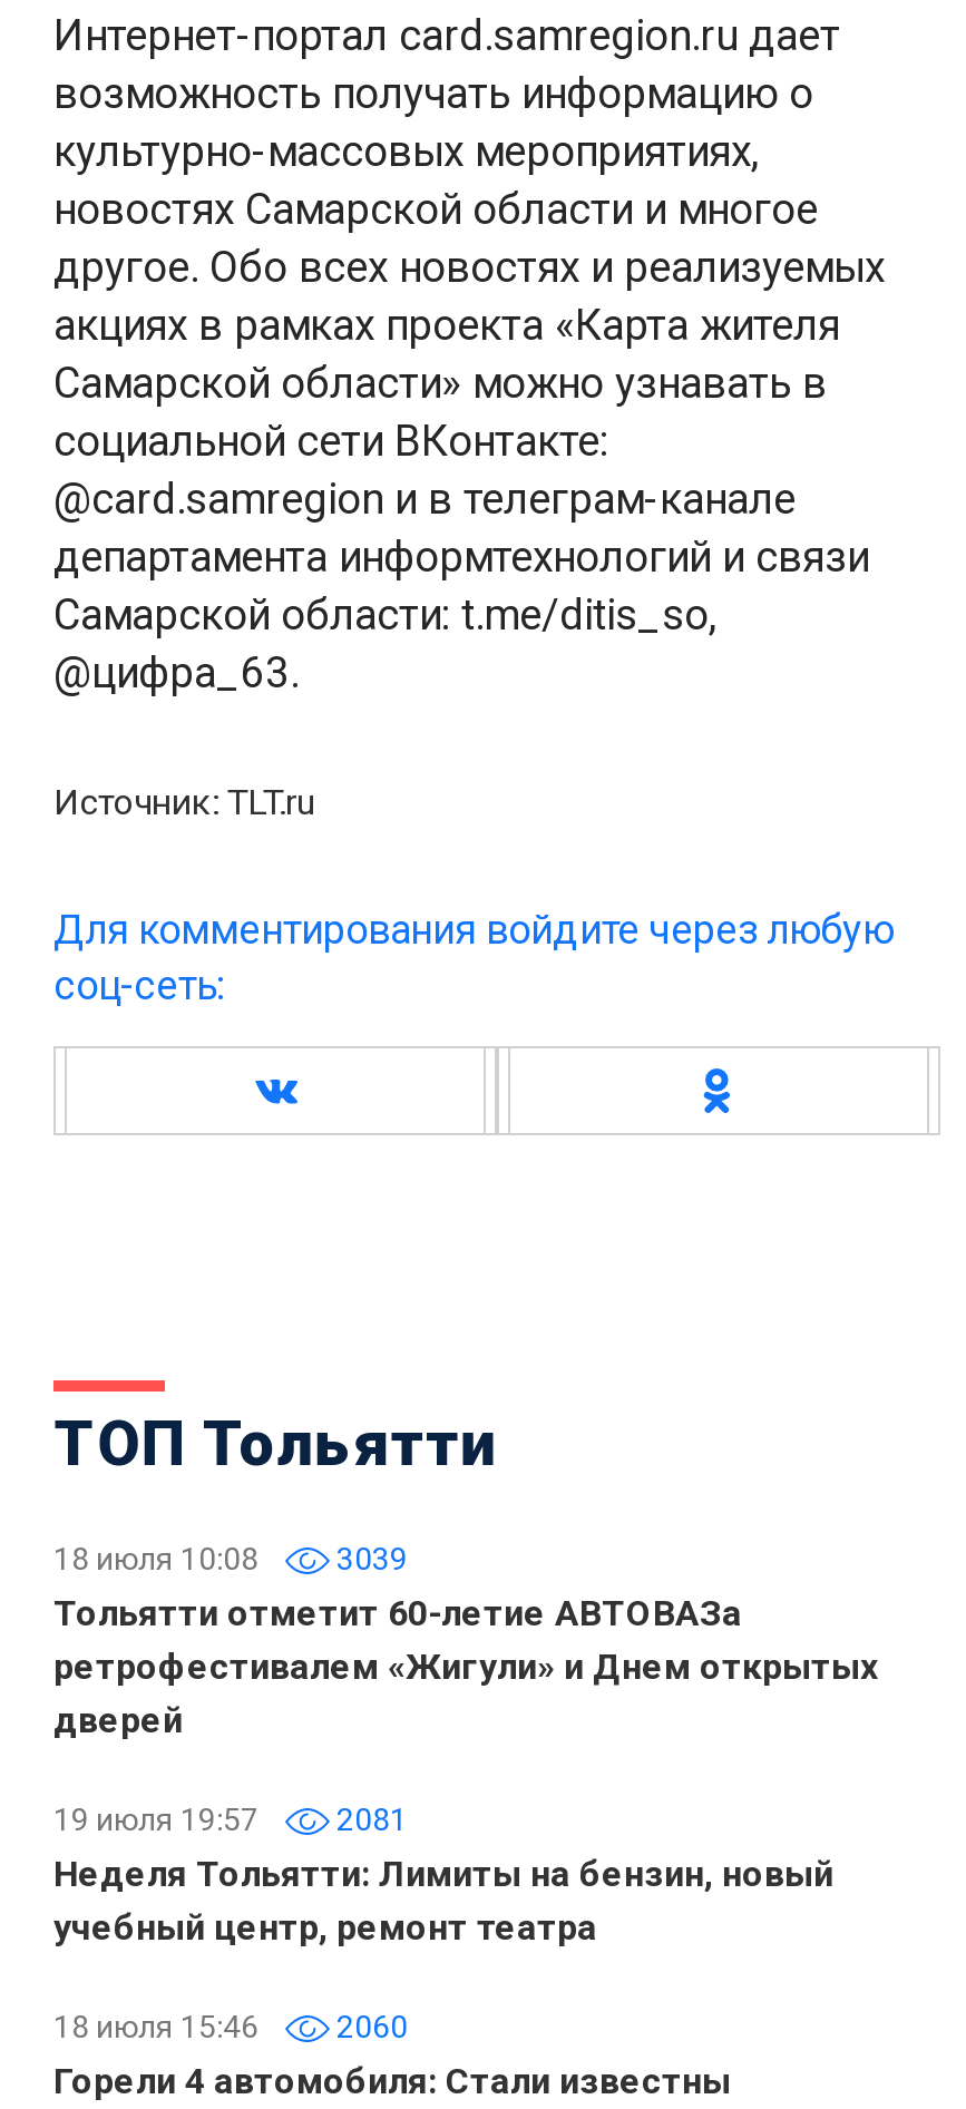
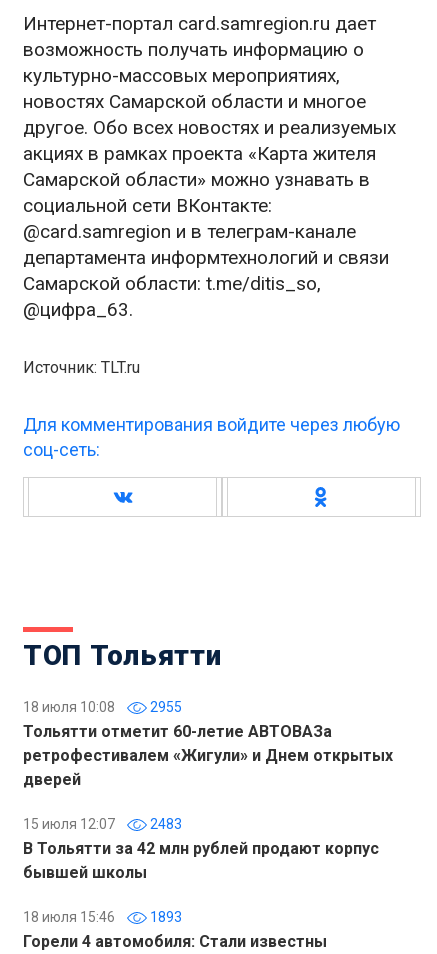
[53,1541,408,1577] 18 июля 10:08 3039 -> [23,699,182,715] 18 июля 10:08 2955
[53,1802,833,1949] 19 июля 19:57 | 2081 | Неделя Тольятти: Лимиты на бензин, новый | учебный центр, ремонт театра -> [23,816,379,882] 15 июля 12:07 | 2483 | В Тольятти за 42 млн рублей продают корпус | бывшей школы
[53,2009,408,2045] 18 июля 15:46 2060 -> [23,909,182,925] 18 июля 15:46 1893

